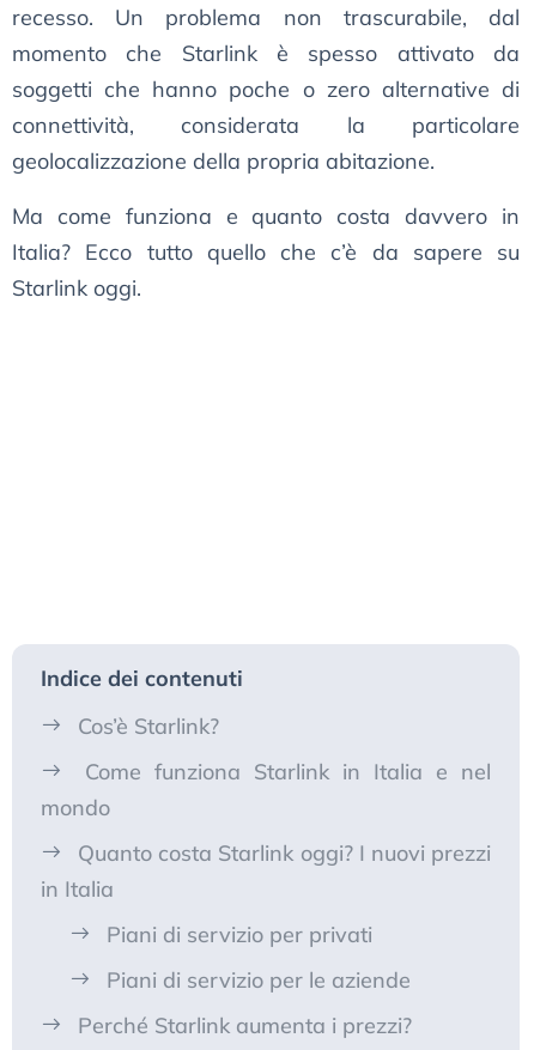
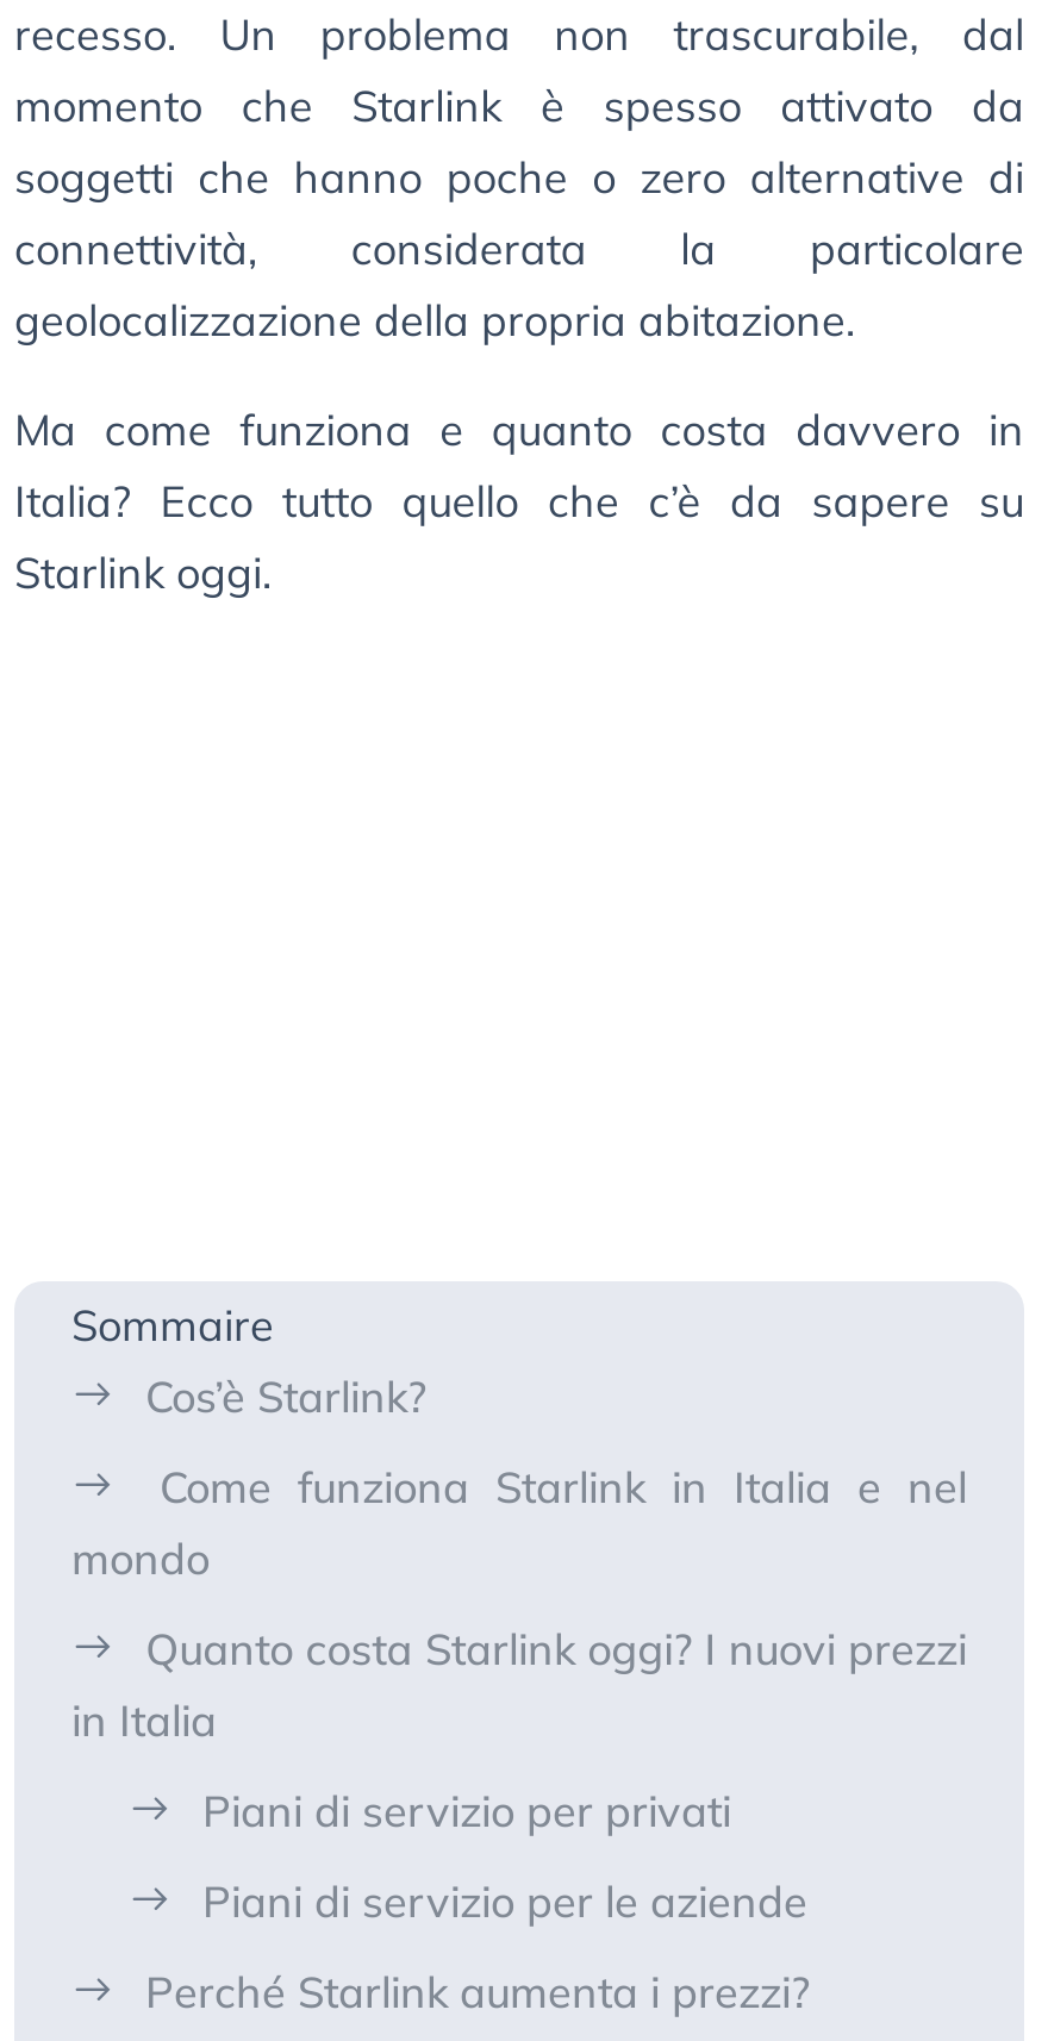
[41,665,243,692] Indice dei contenuti -> [71,1298,274,1353] Sommaire

